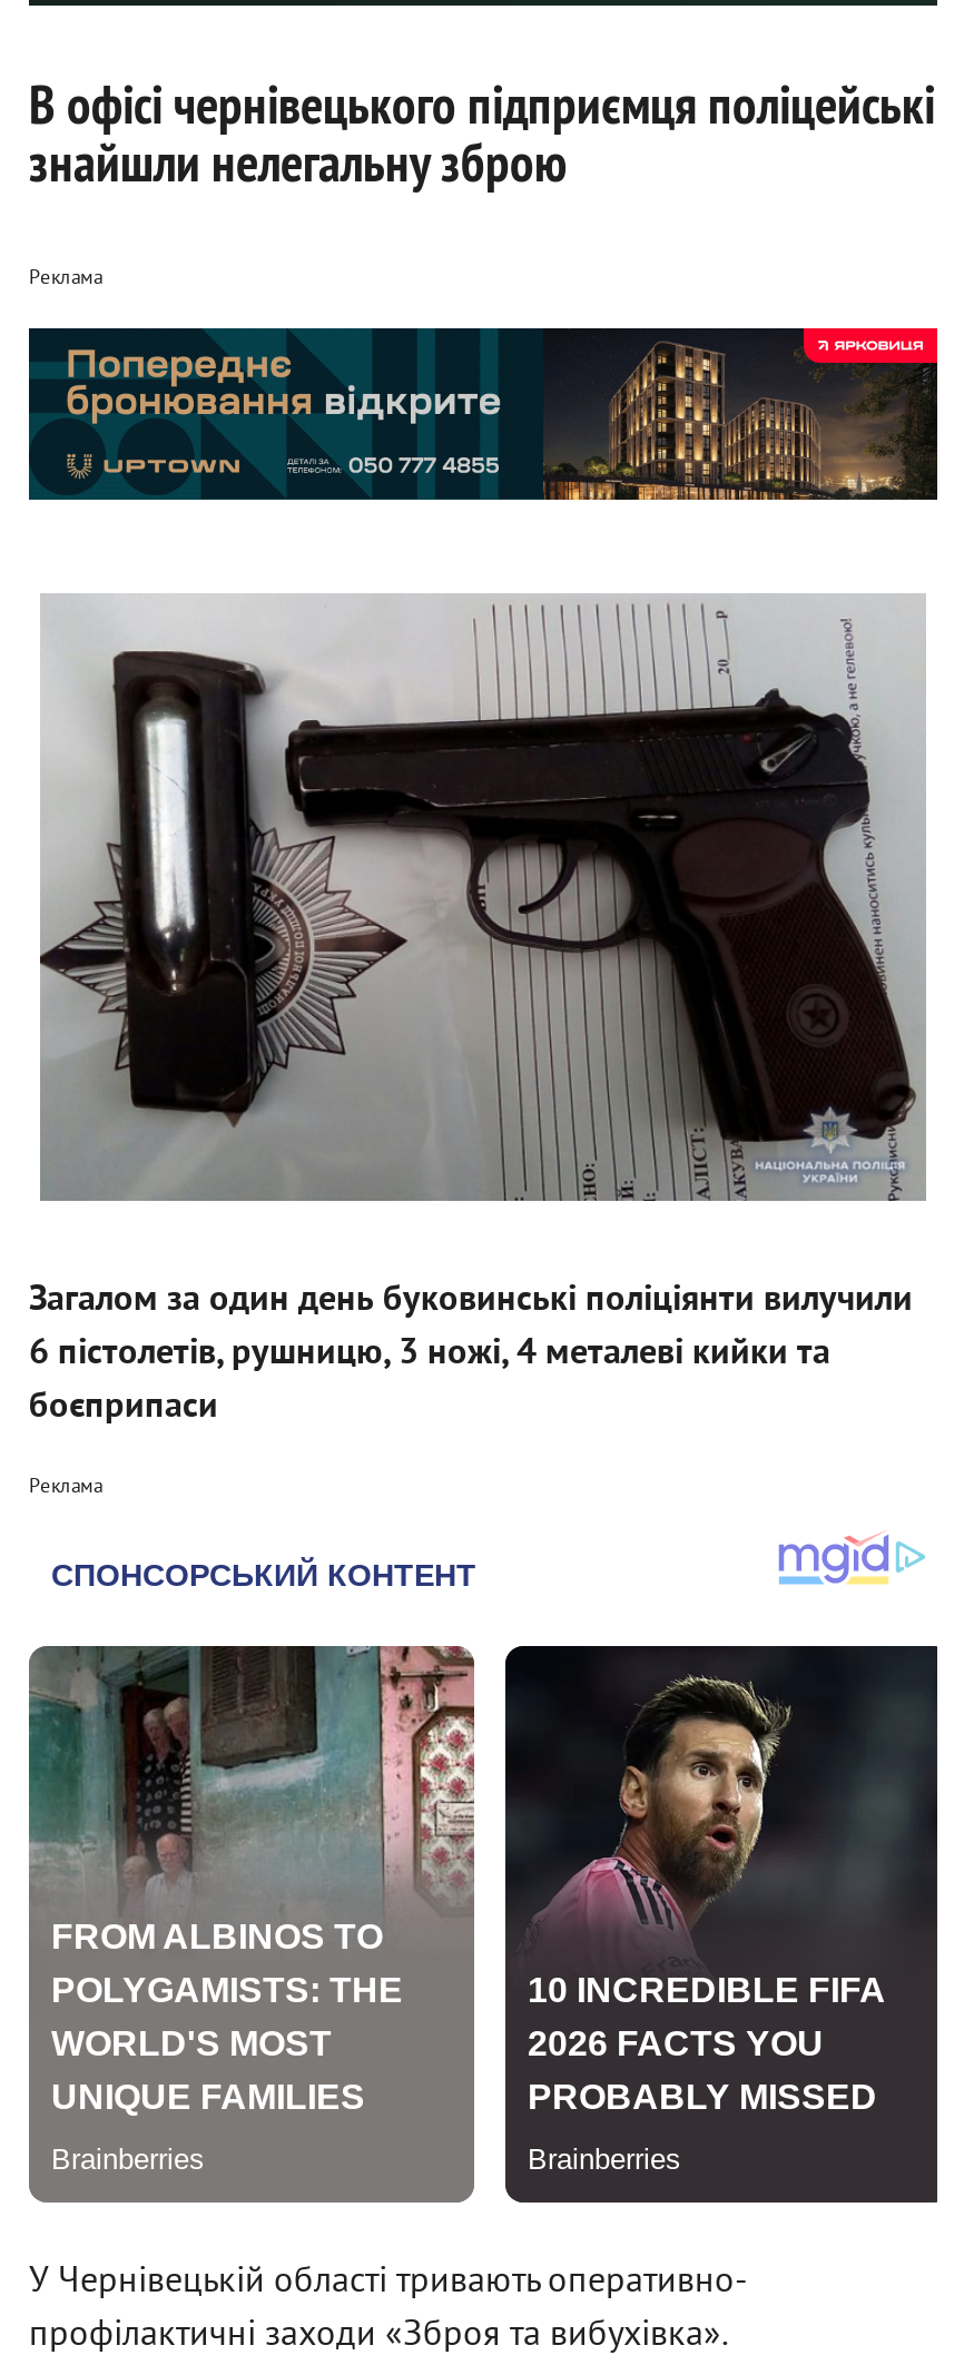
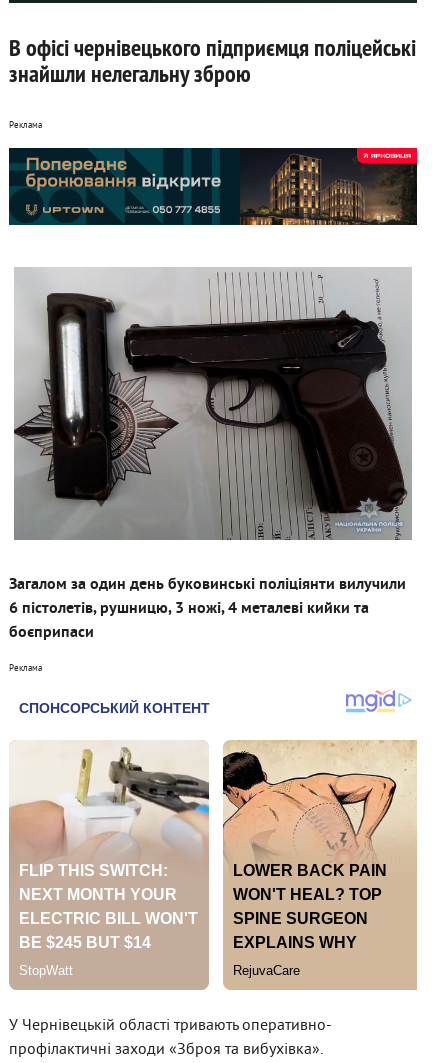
[27,1644,476,2203] [image] -> [9,740,210,989] [image]
[503,1644,939,2203] [image] -> [222,740,417,989] [image]

